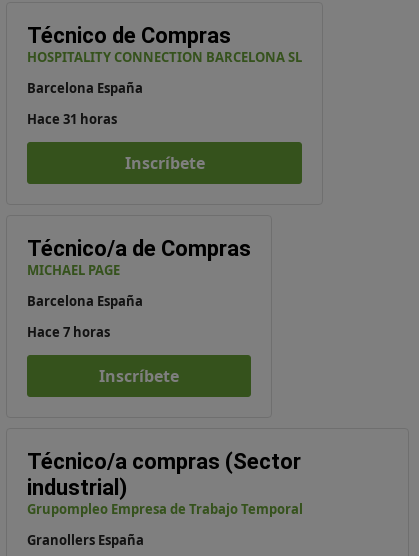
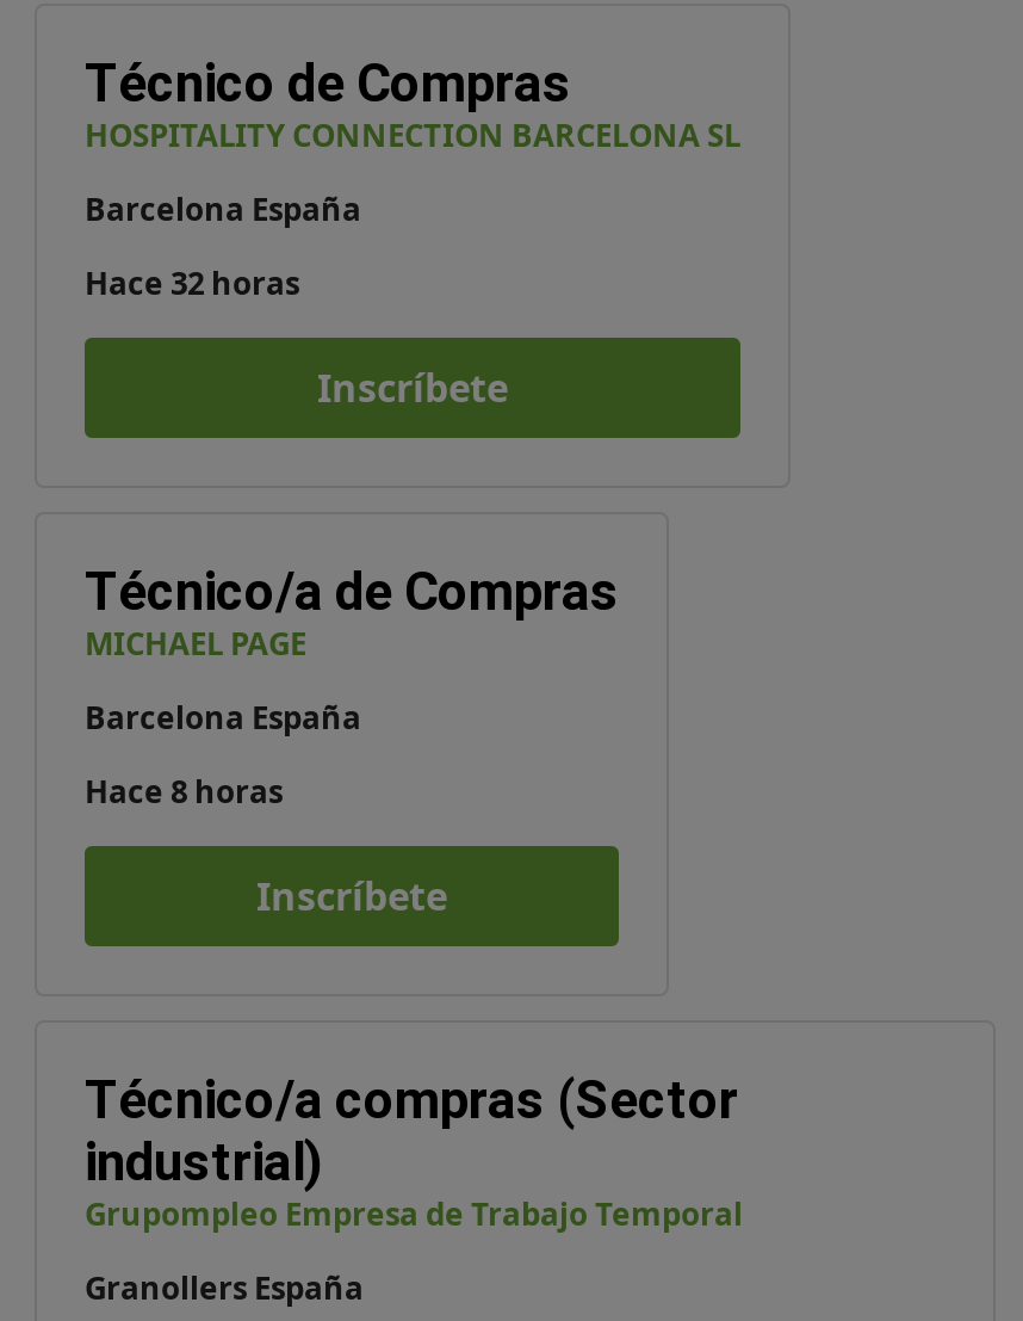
[27,110,117,128] Hace 31 horas -> [85,261,299,304] Hace 32 horas
[27,323,110,341] Hace 7 horas -> [85,770,283,813] Hace 8 horas

